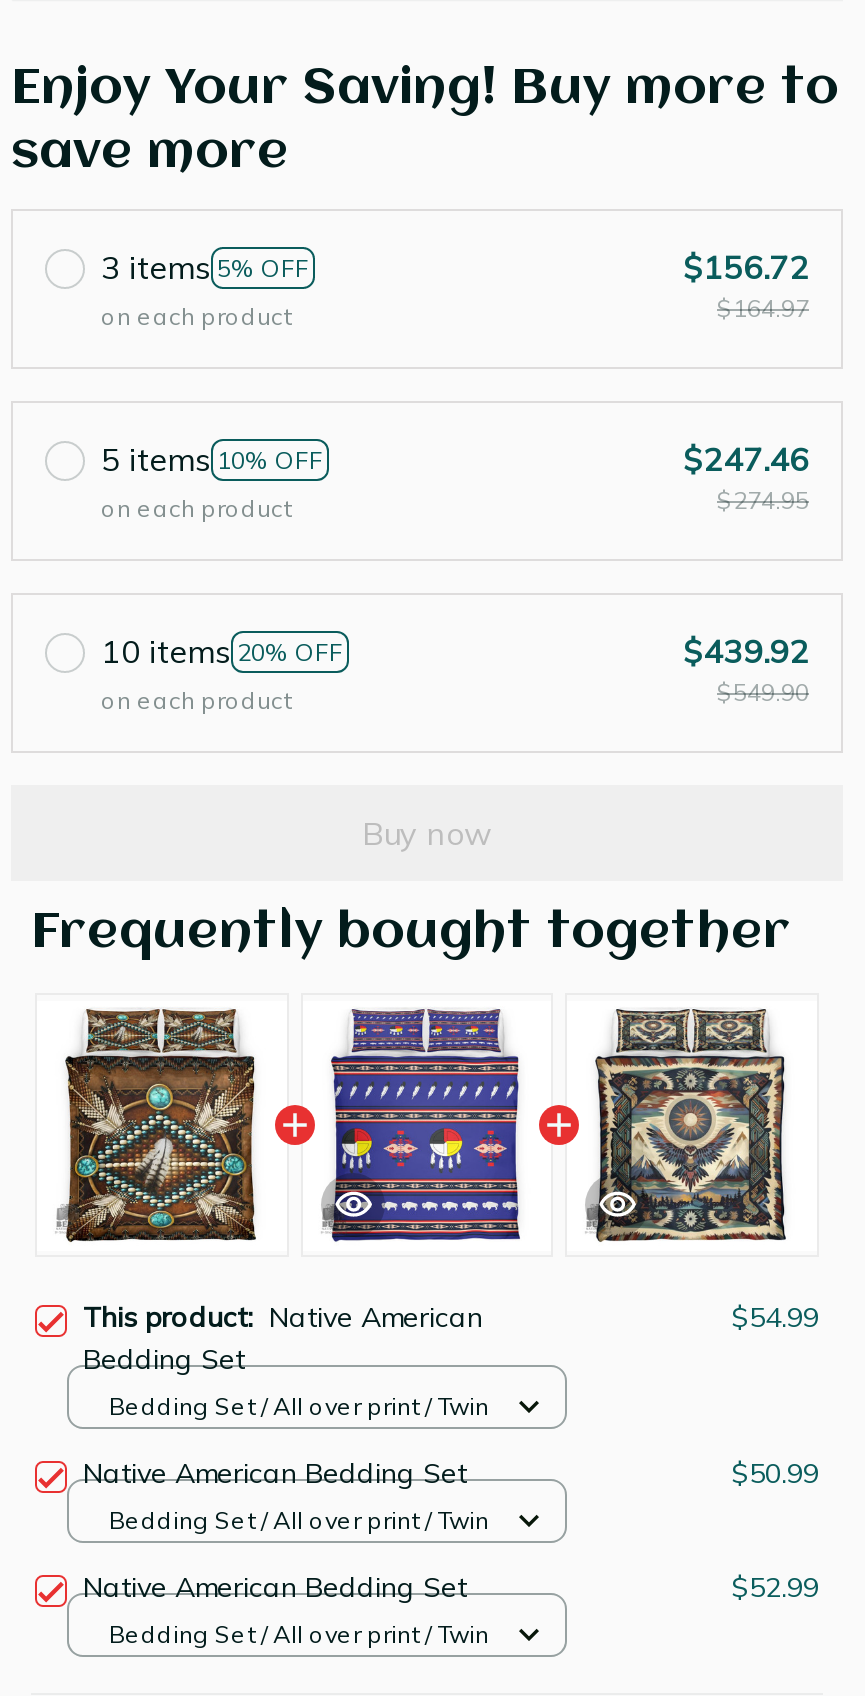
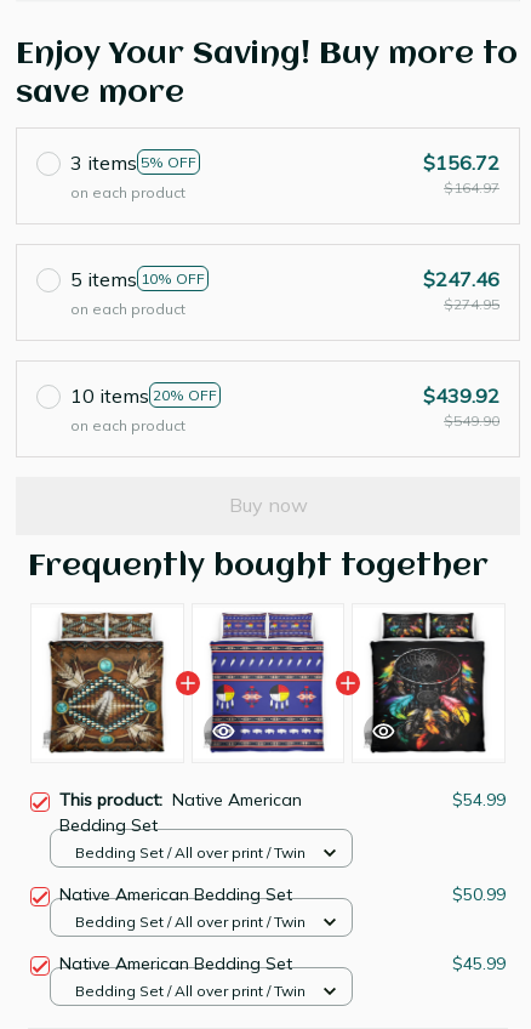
[597,1012,785,1242] [image] -> [371,613,484,752] [image]
[731,1570,819,1606] $52.99 -> [452,953,506,974] $45.99

